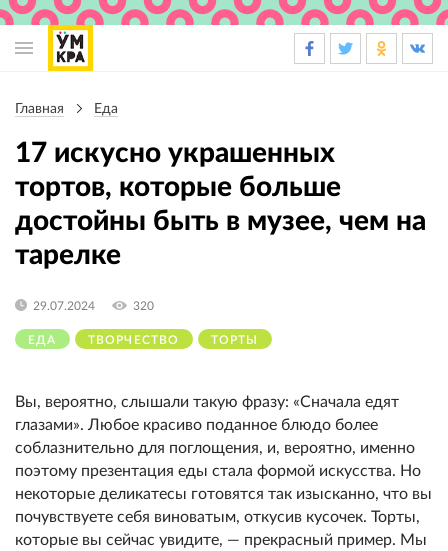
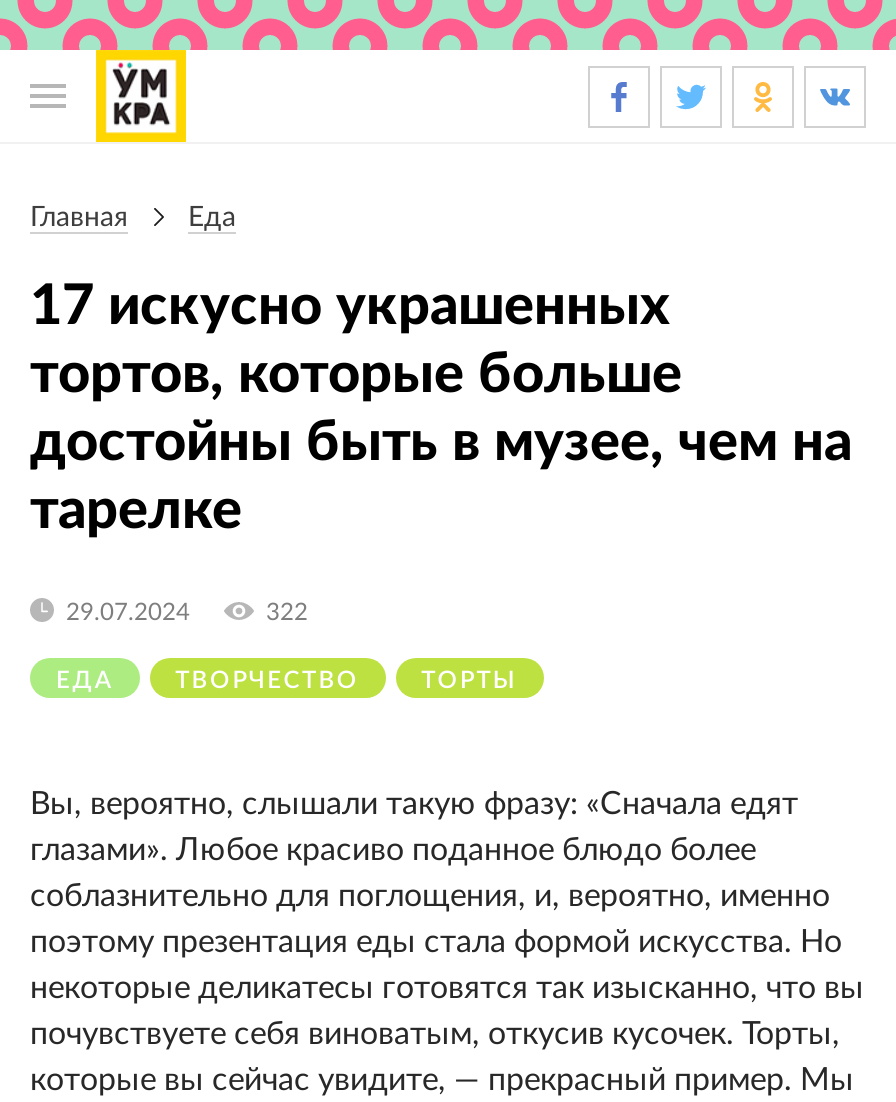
[133,300,154,312] 320 -> [266,599,308,623] 322

